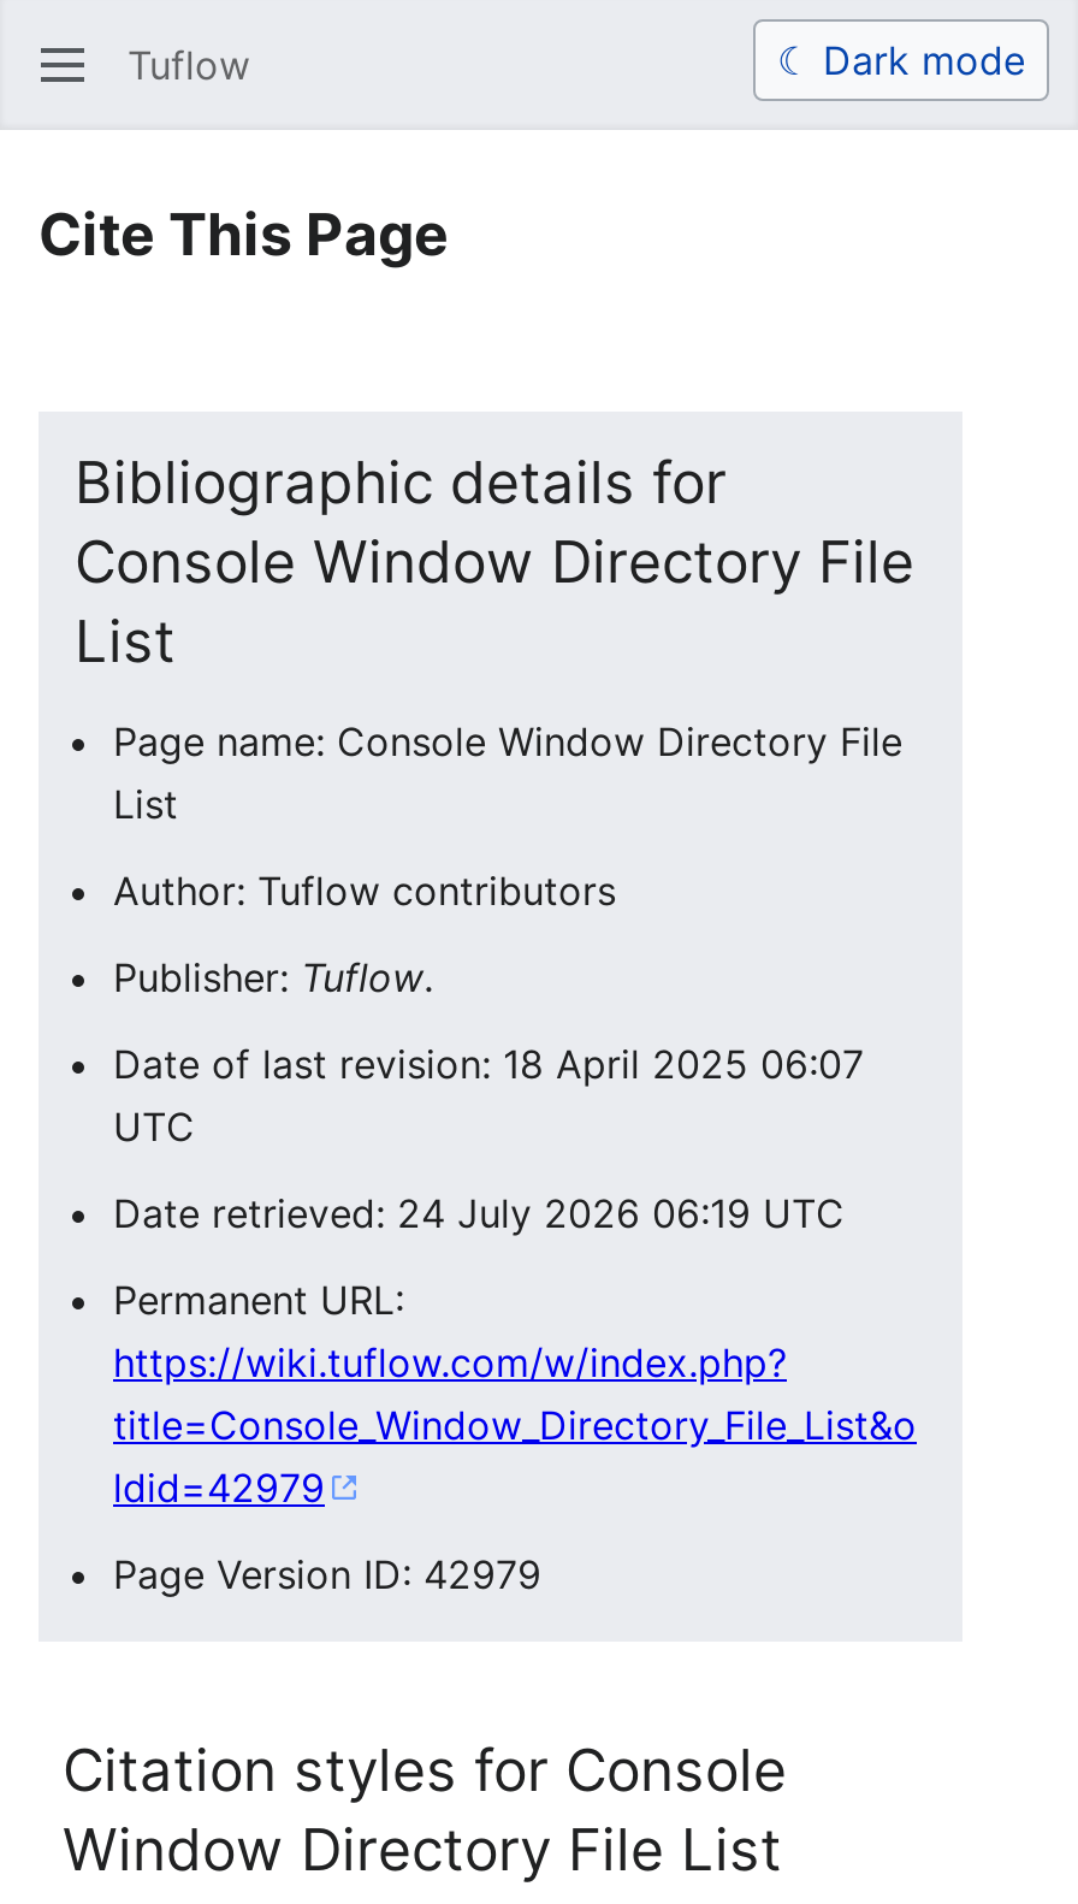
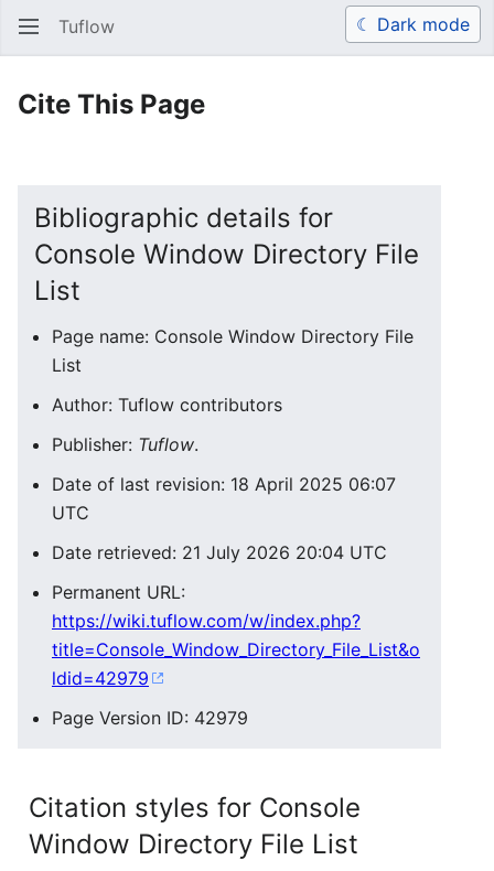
[113,1189,845,1237] Date retrieved: 24 July 2026 06:19 UTC -> [52,541,387,563] Date retrieved: 21 July 2026 20:04 UTC

